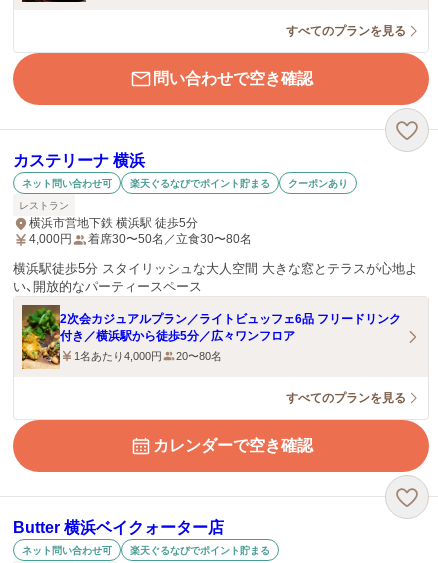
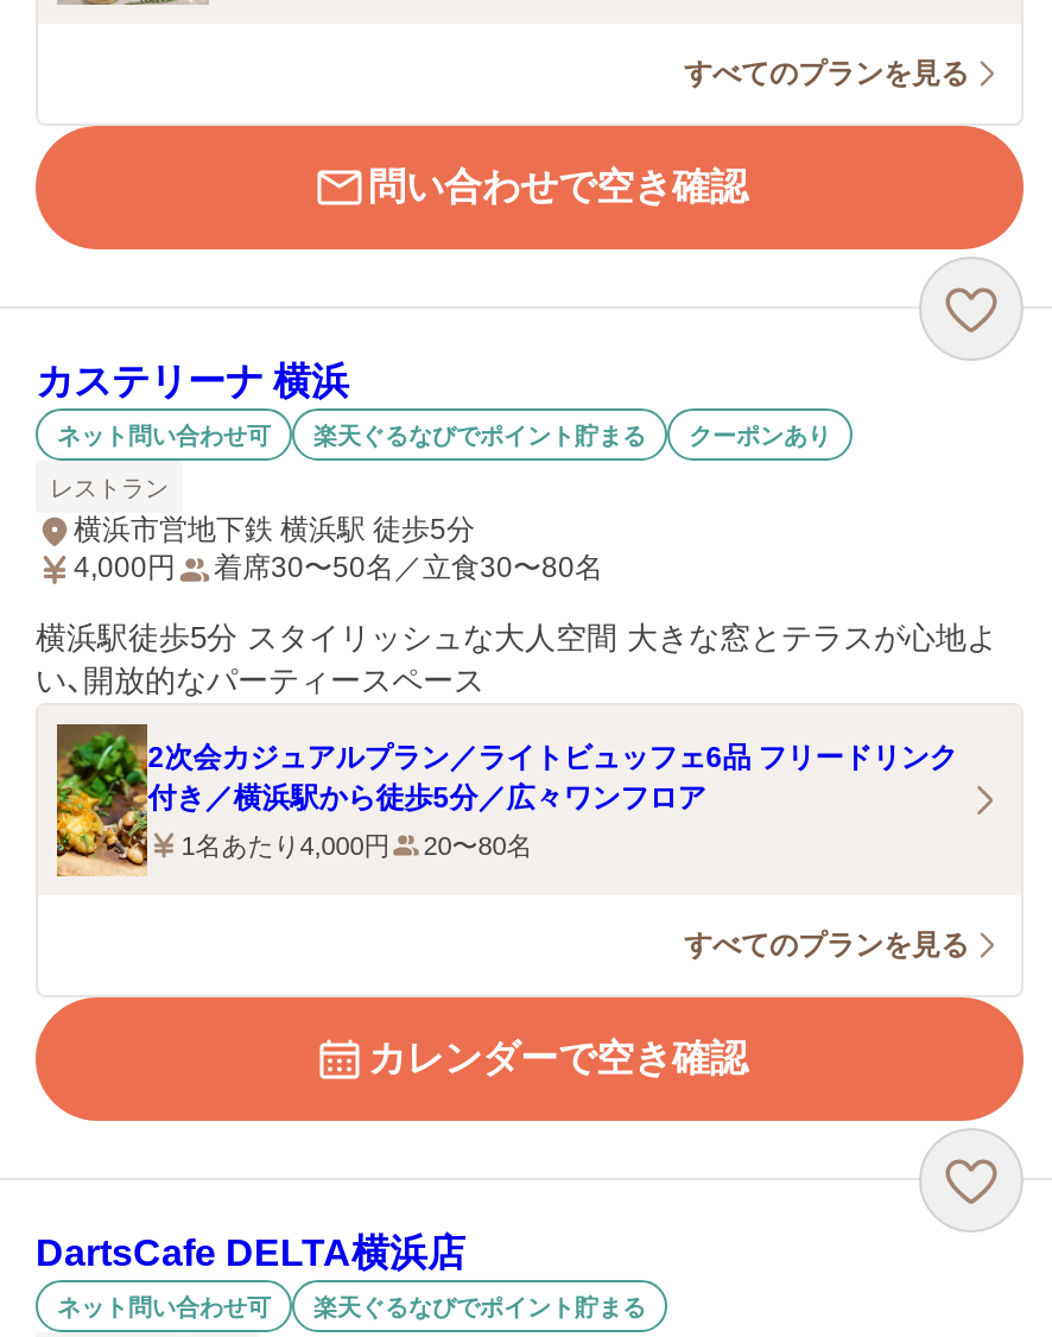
[13,519,224,536] Butter 横浜ベイクォーター店 -> [36,1233,465,1273] DartsCafe DELTA横浜店

